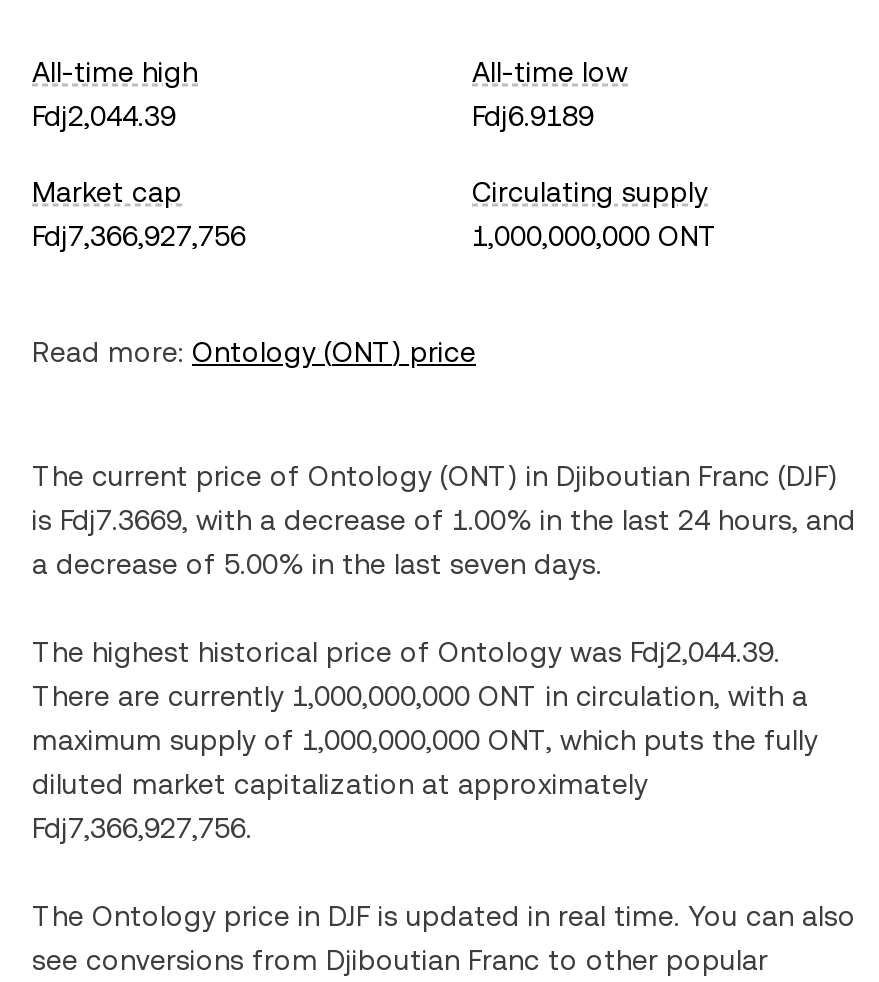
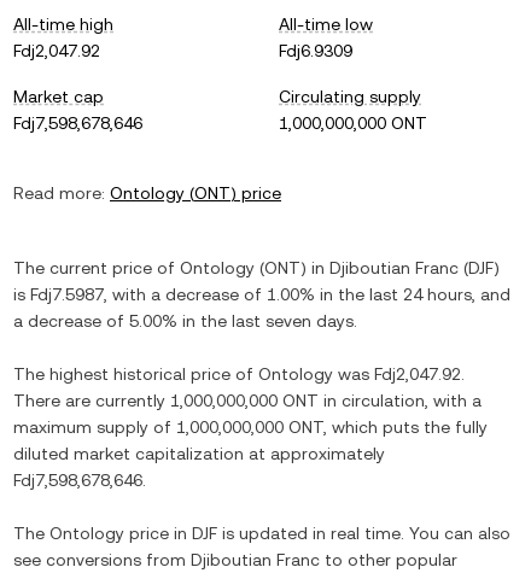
[32,100,176,132] Fdj2,044.39 -> [13,41,100,60] Fdj2,047.92
[472,100,594,132] Fdj6.9189 -> [279,41,352,60] Fdj6.9309
[32,220,246,252] Fdj7,366,927,756 -> [13,113,142,133] Fdj7,598,678,646
[32,504,856,536] is Fdj7.3669, with a decrease of 1.00% in the last 24 hours, and -> [13,285,510,304] is Fdj7.5987, with a decrease of 1.00% in the last 24 hours, and
[32,636,780,668] The highest historical price of Ontology was Fdj2,044.39. -> [13,364,465,384] The highest historical price of Ontology was Fdj2,047.92.
[32,812,252,844] Fdj7,366,927,756. -> [13,470,146,490] Fdj7,598,678,646.

